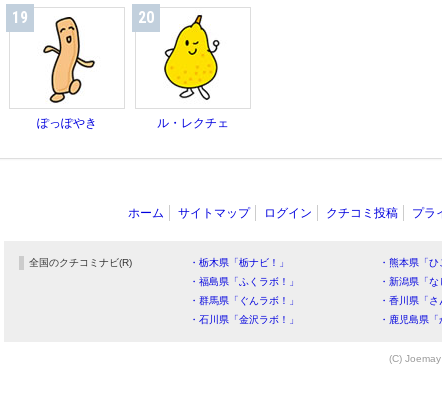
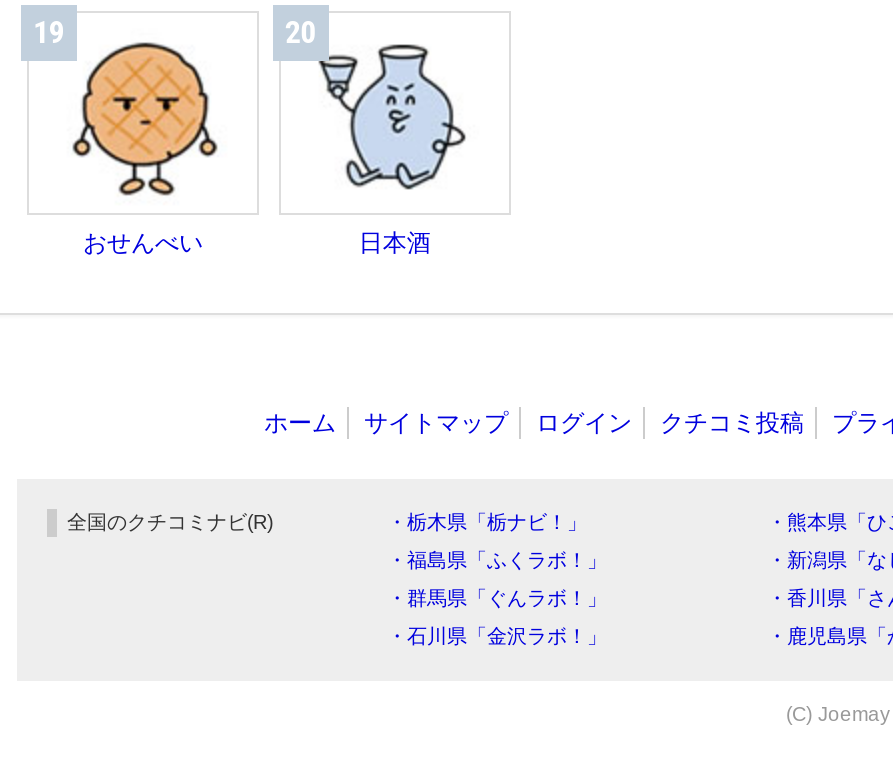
[32,16,104,130] [image] | ぽっぽやき -> [71,31,219,258] [image] | おせんべい
[155,14,229,130] [image] | ル・レクチェ -> [317,27,469,258] [image] | 日本酒

